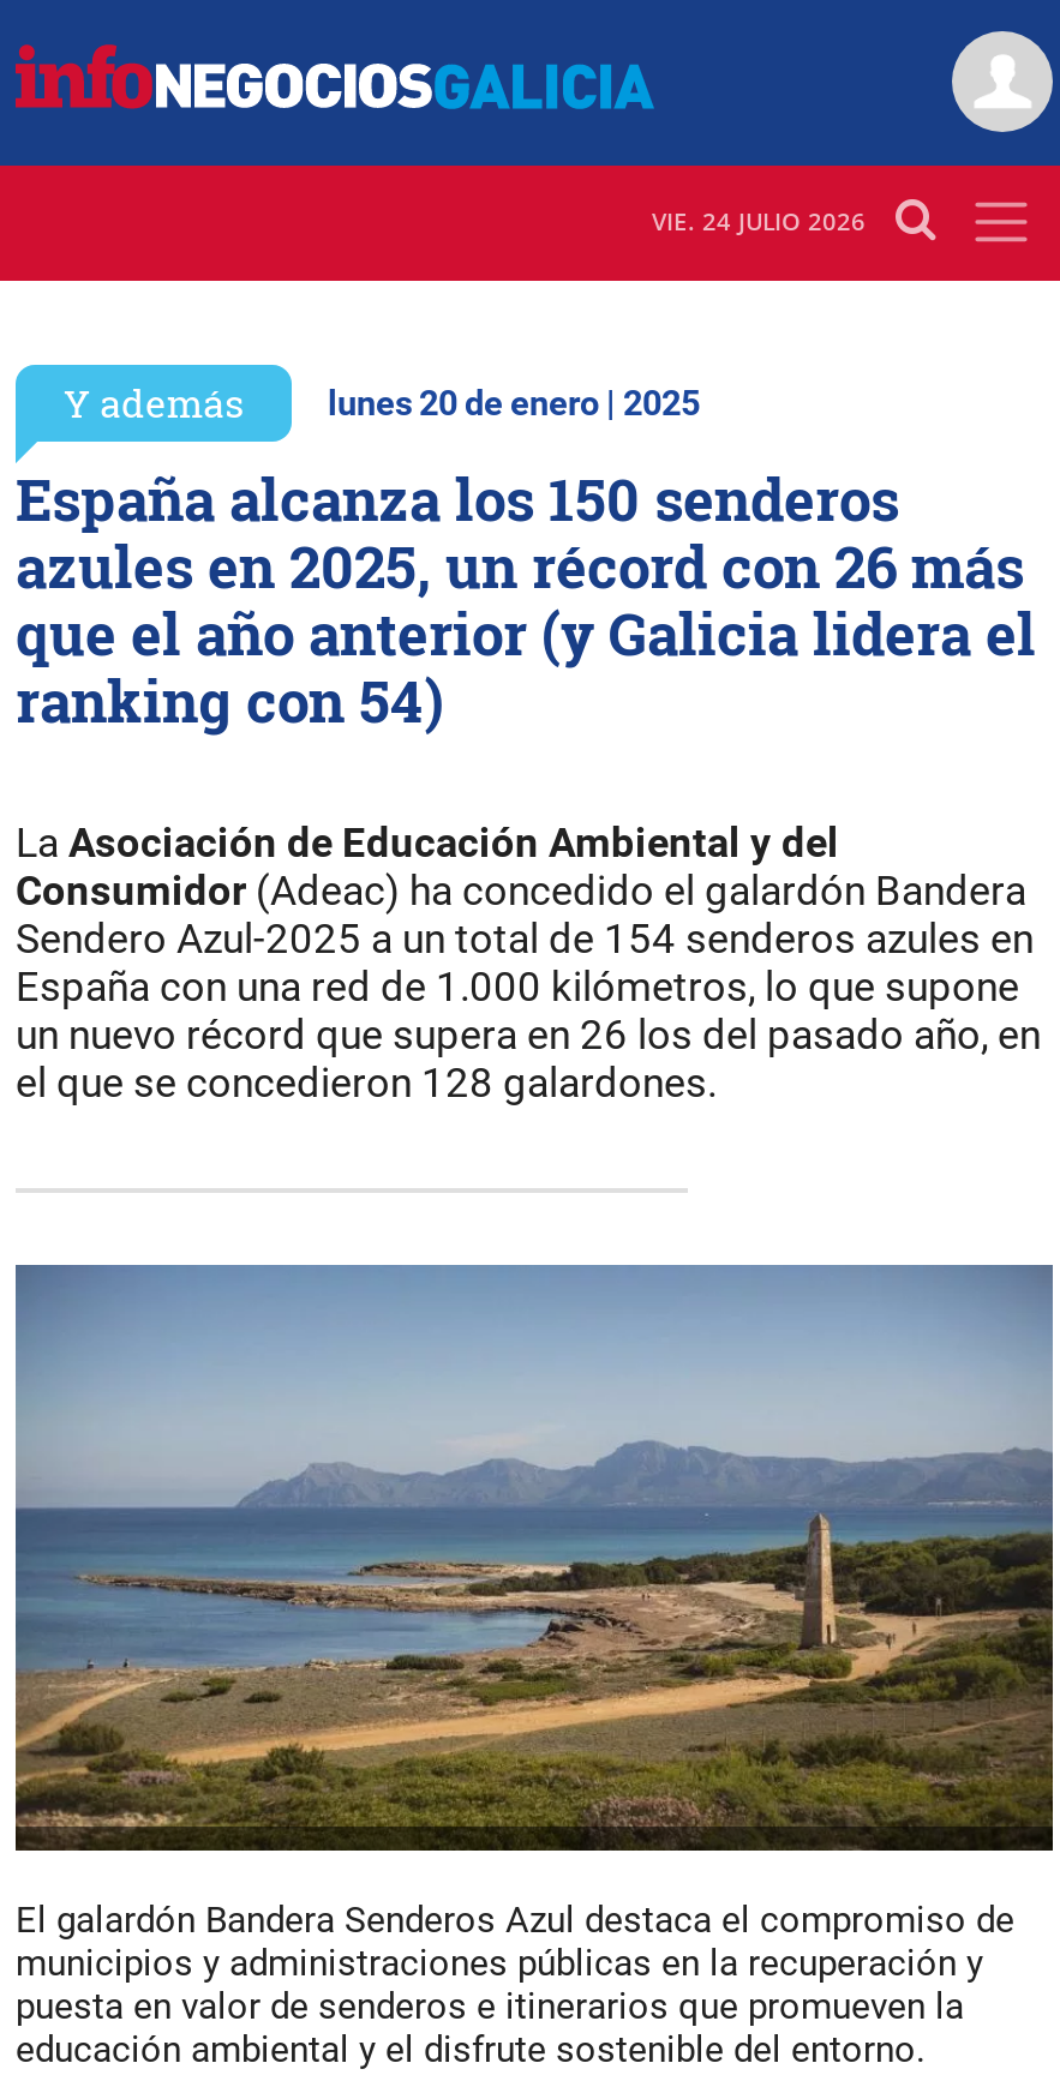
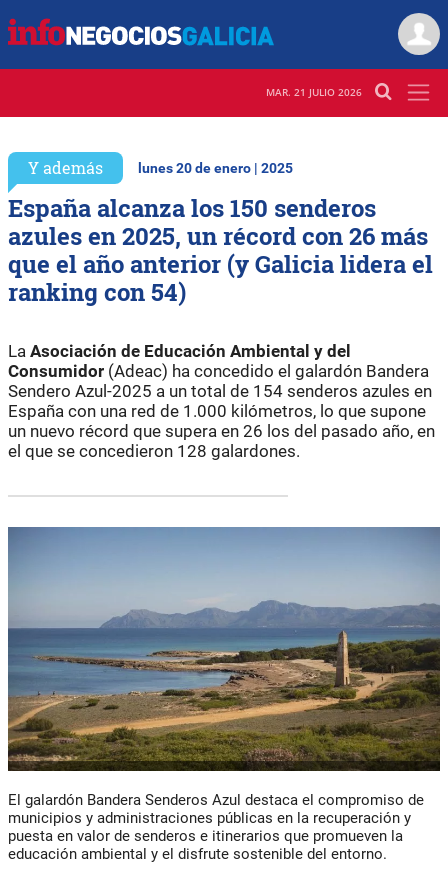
[652,205,866,238] VIE. 24 JULIO 2026 -> [266,85,362,99] MAR. 21 JULIO 2026

